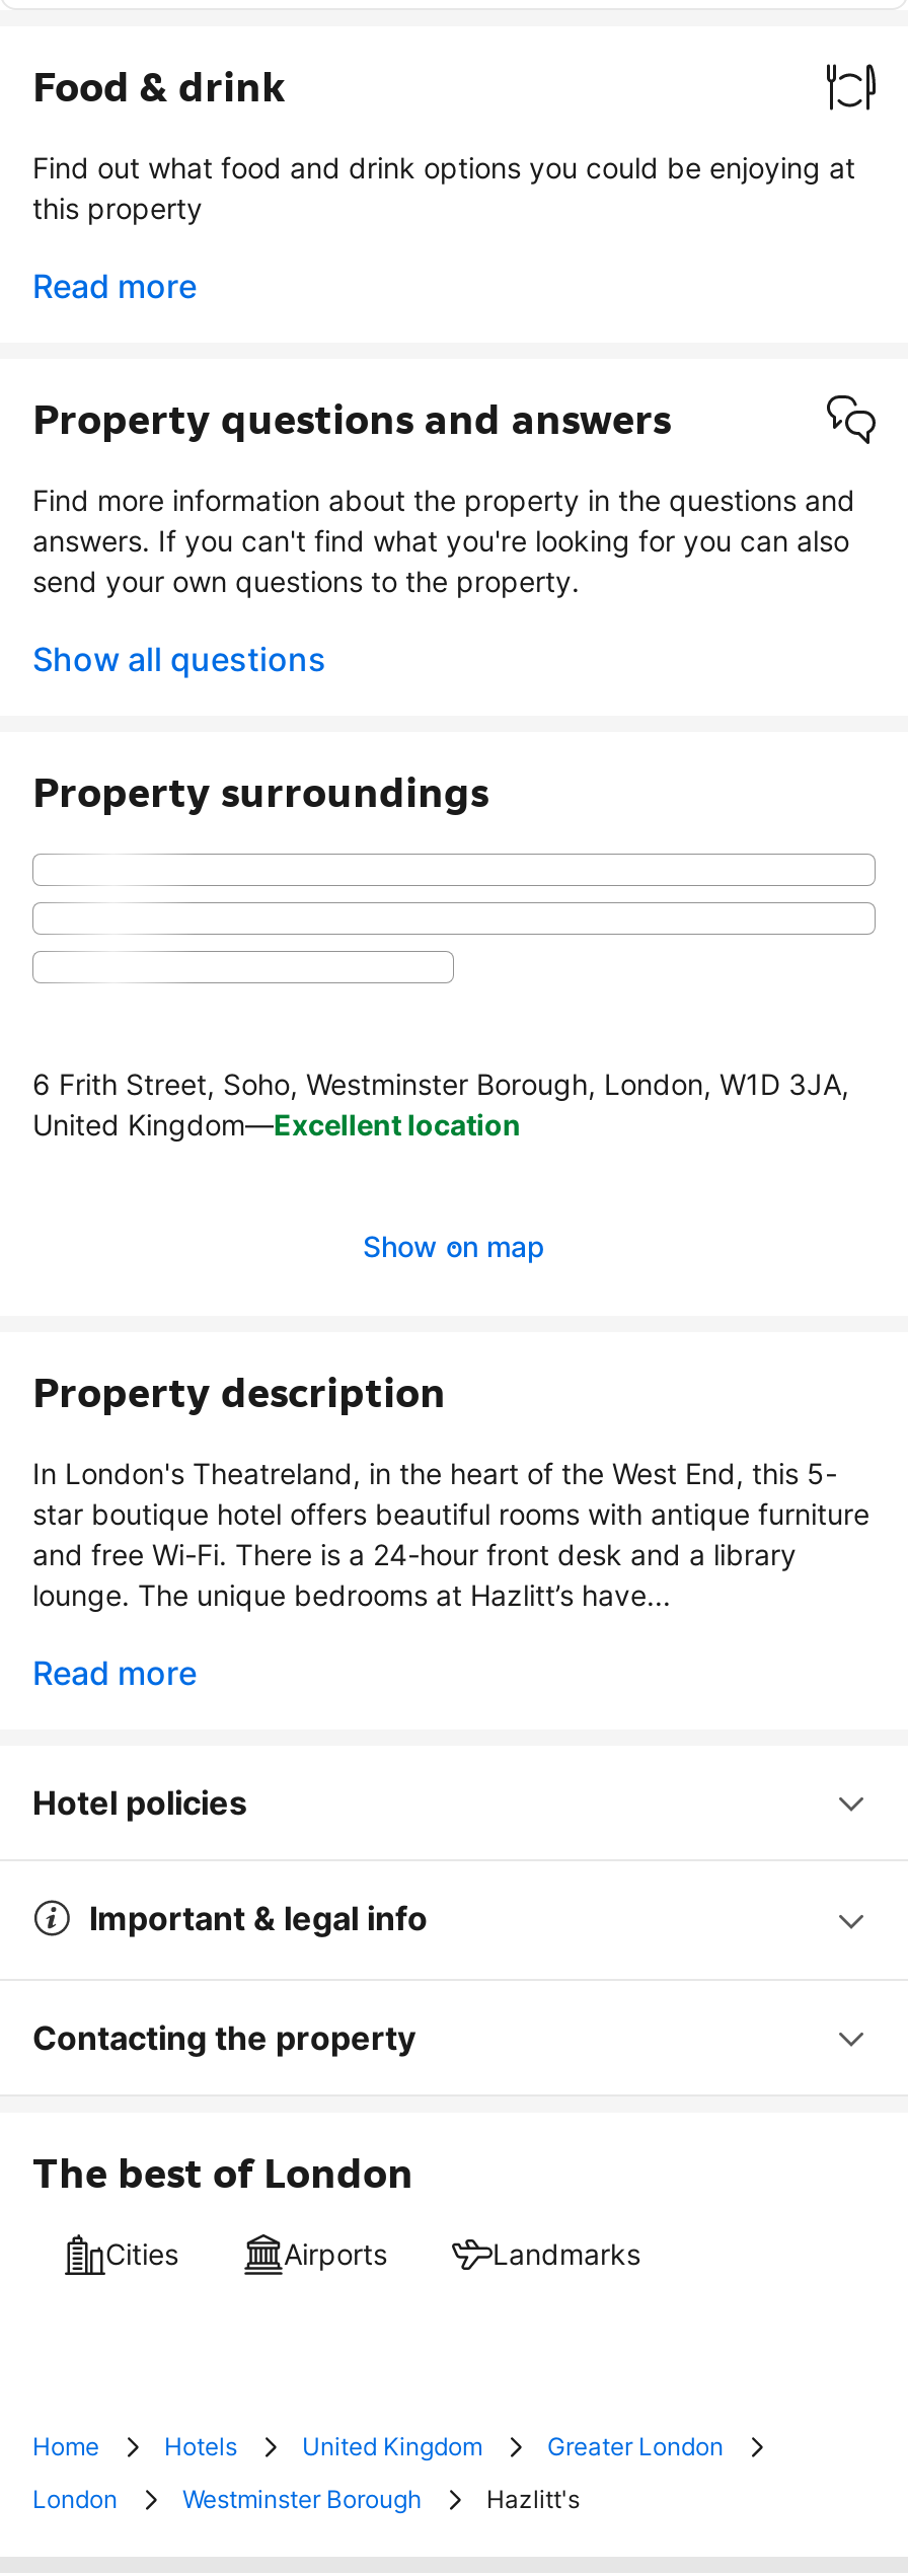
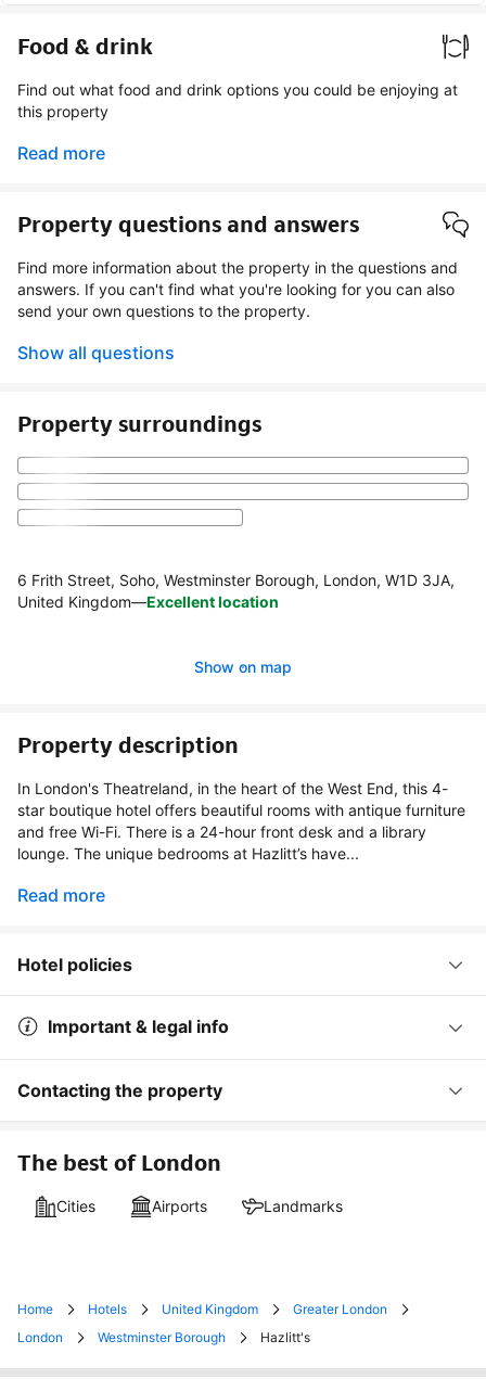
[32,1456,837,1490] In London's Theatreland, in the heart of the West End, this 5- -> [17,779,448,797] In London's Theatreland, in the heart of the West End, this 4-

